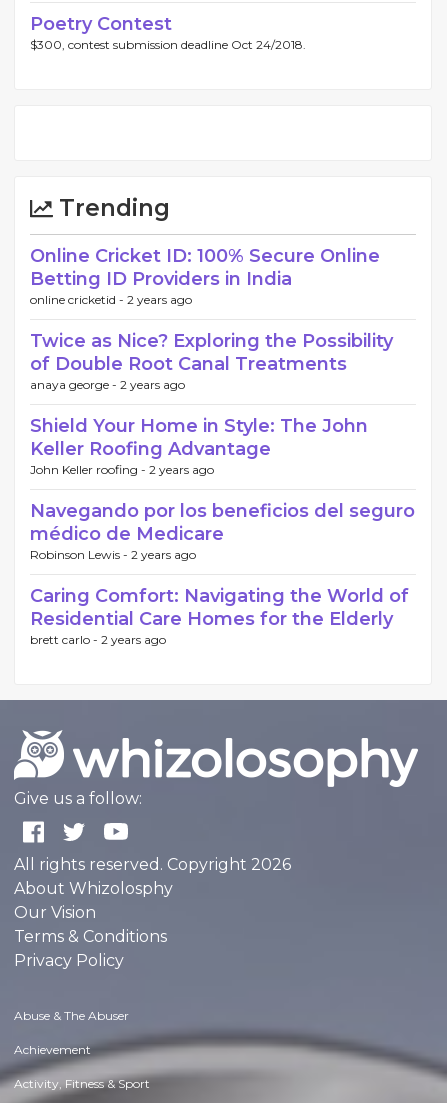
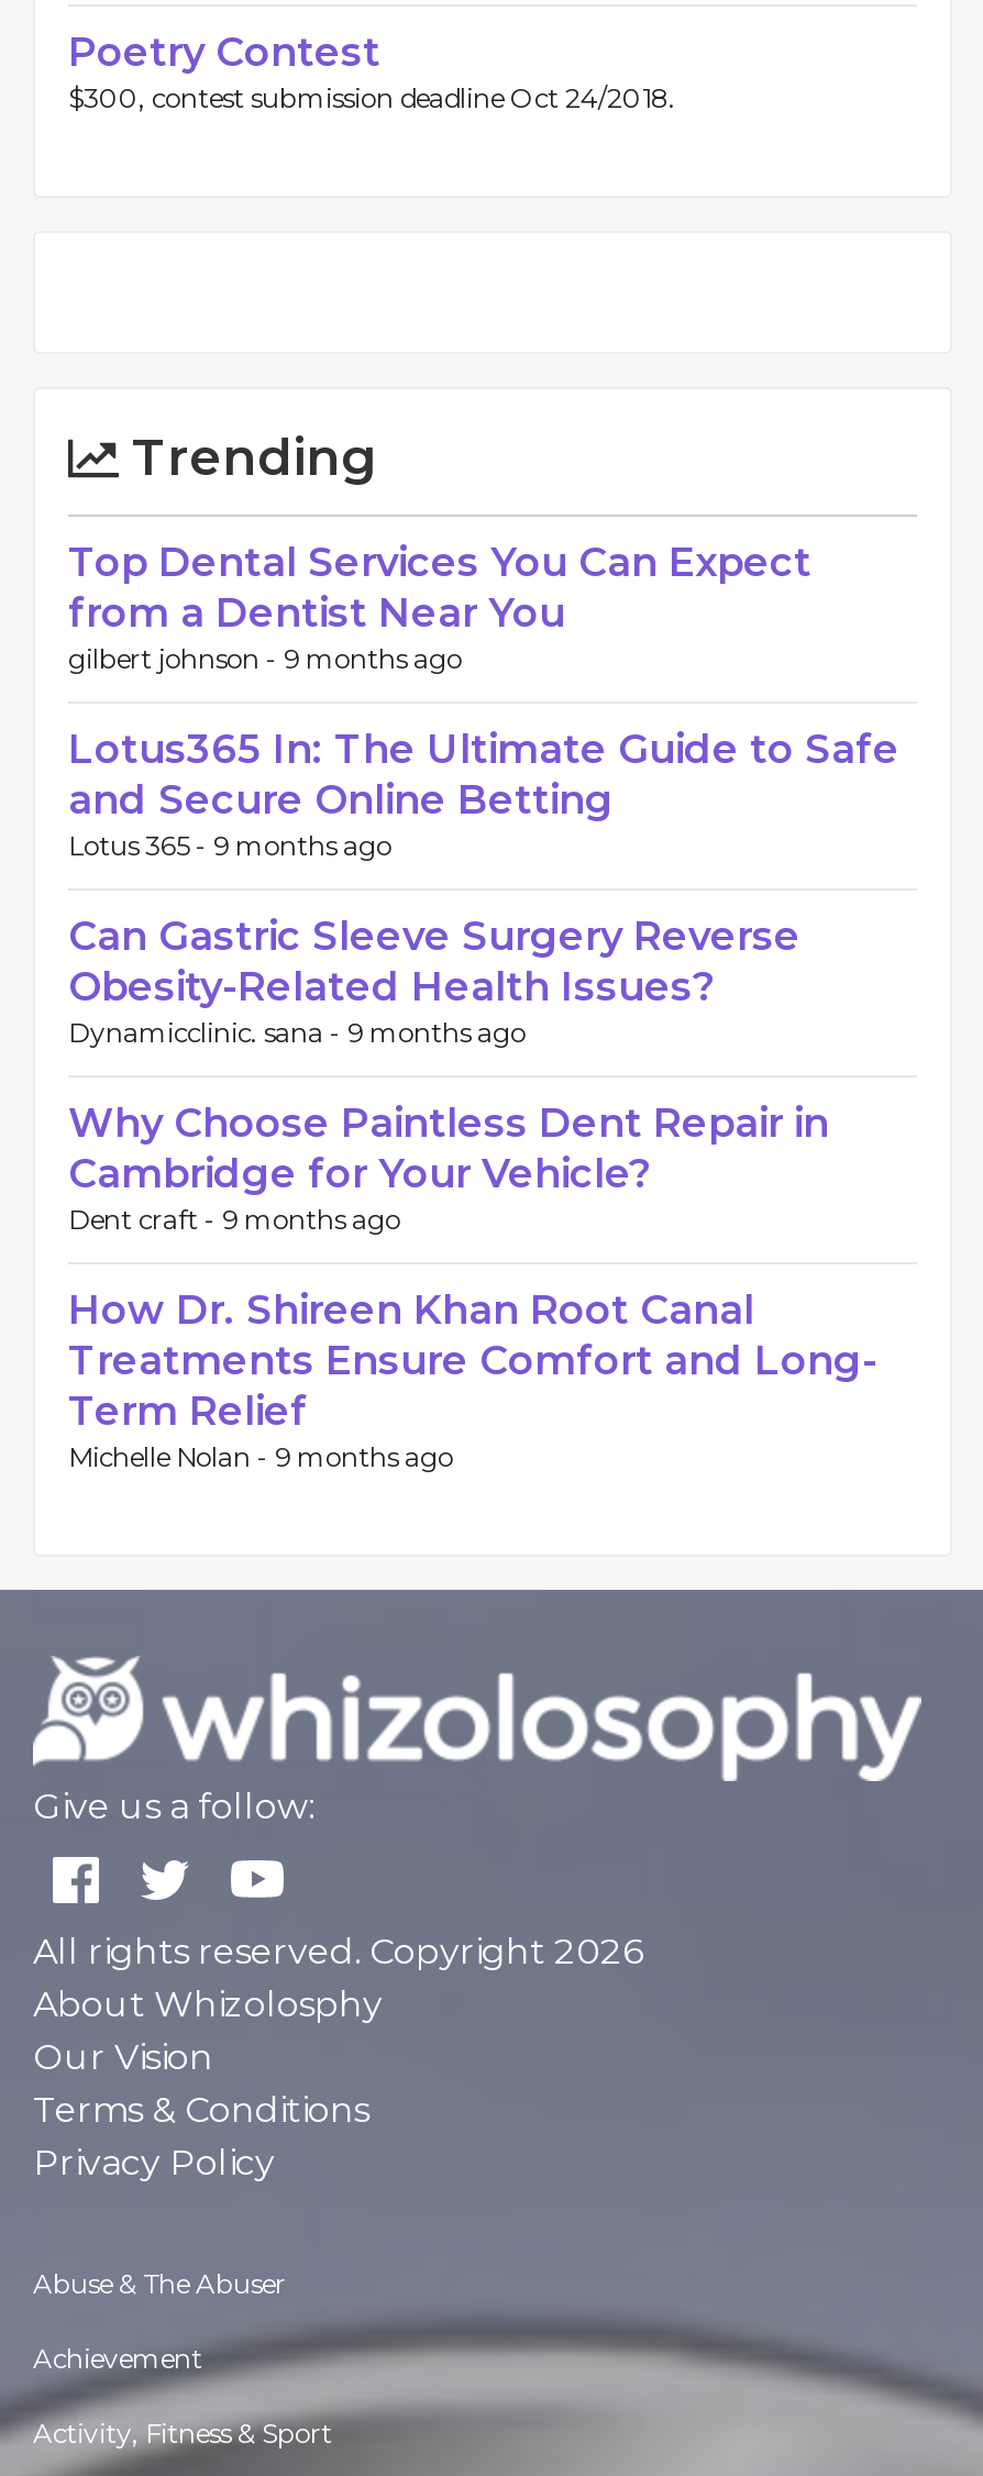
[30,245,380,307] Online Cricket ID: 100% Secure Online | Betting ID Providers in India | online cricketid - 2 years ago -> [68,539,811,676] Top Dental Services You Can Expect | from a Dentist Near You | gilbert johnson - 9 months ago
[30,330,393,392] Twice as Nice? Exploring the Possibility | of Double Root Canal Treatments | anaya george - 2 years ago -> [68,726,899,862] Lotus365 In: The Ultimate Guide to Safe | and Secure Online Betting | Lotus 365 - 9 months ago
[30,415,368,477] Shield Your Home in Style: The John | Keller Roofing Advantage | John Keller roofing - 2 years ago -> [68,913,800,1049] Can Gastric Sleeve Surgery Reverse | Obesity-Related Health Issues? | Dynamicclinic. sana - 9 months ago
[30,500,415,562] Navegando por los beneficios del seguro | médico de Medicare | Robinson Lewis - 2 years ago -> [68,1100,829,1236] Why Choose Paintless Dent Repair in | Cambridge for Your Vehicle? | Dent craft - 9 months ago
[30,585,409,647] Caring Comfort: Navigating the World of | Residential Care Homes for the Elderly | brett carlo - 2 years ago -> [68,1287,877,1474] How Dr. Shireen Khan Root Canal | Treatments Ensure Comfort and Long- | Term Relief | Michelle Nolan - 9 months ago

